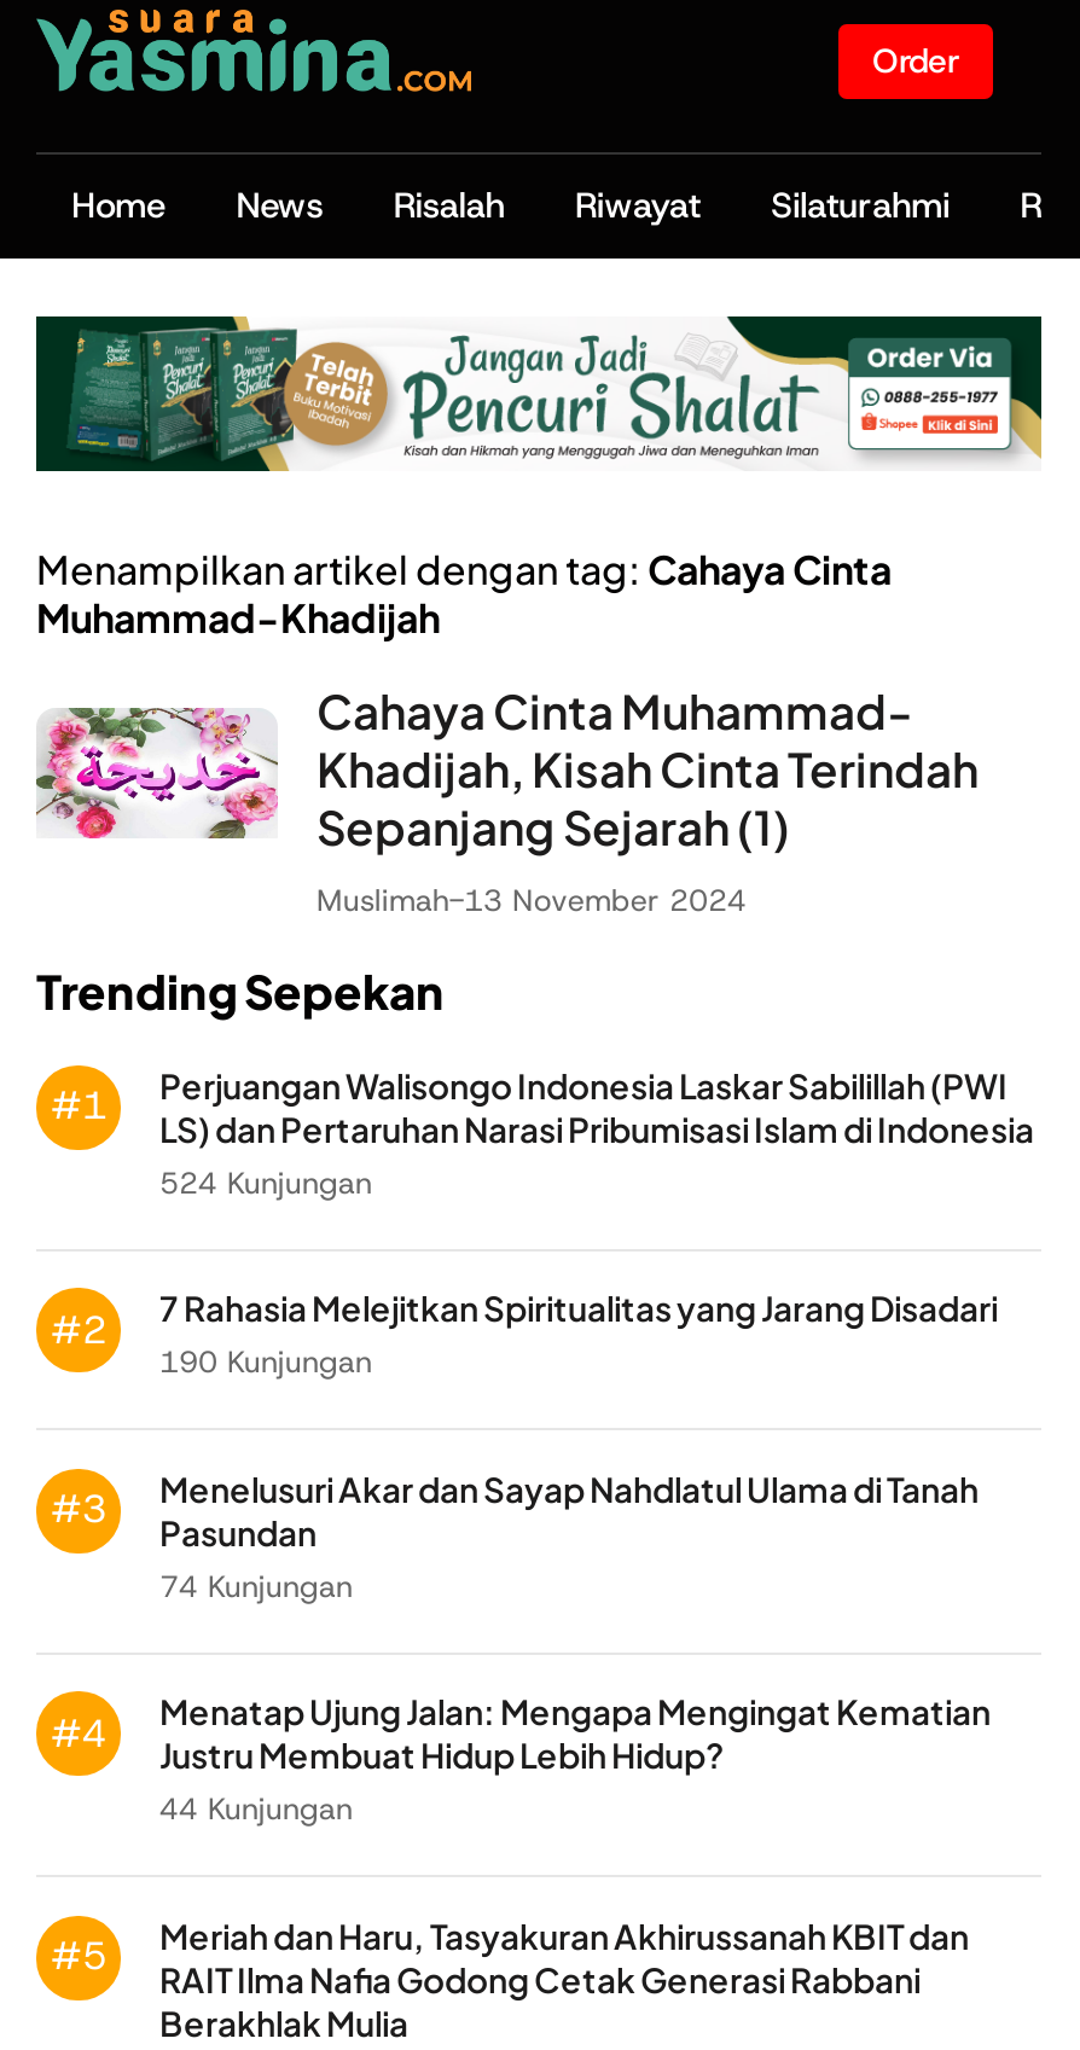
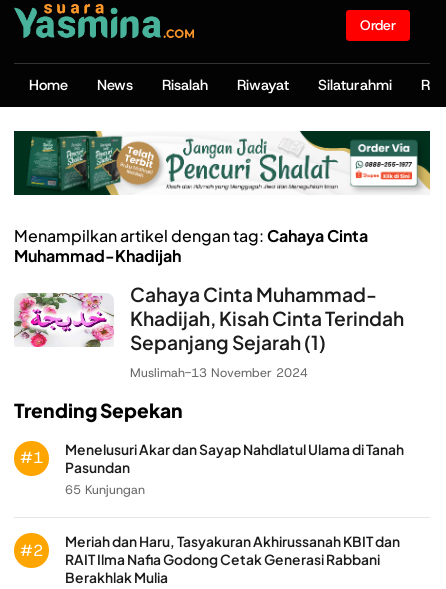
[51,1065,1034,1535] Perjuangan Walisongo Indonesia Laskar Sabilillah (PWI | LS) dan Pertaruhan Narasi Pribumisasi Islam di Indonesia | 524 Kunjungan | #2 | 7 Rahasia Melejitkan Spiritualitas yang Jarang Disadari | 190 Kunjungan | #3 -> none
[51,1565,991,1982] 74 Kunjungan | #4 | Menatap Ujung Jalan: Mengapa Mengingat Kematian | Justru Membuat Hidup Lebih Hidup? | 44 Kunjungan | #5 -> [20,481,145,561] 65 Kunjungan | #2

